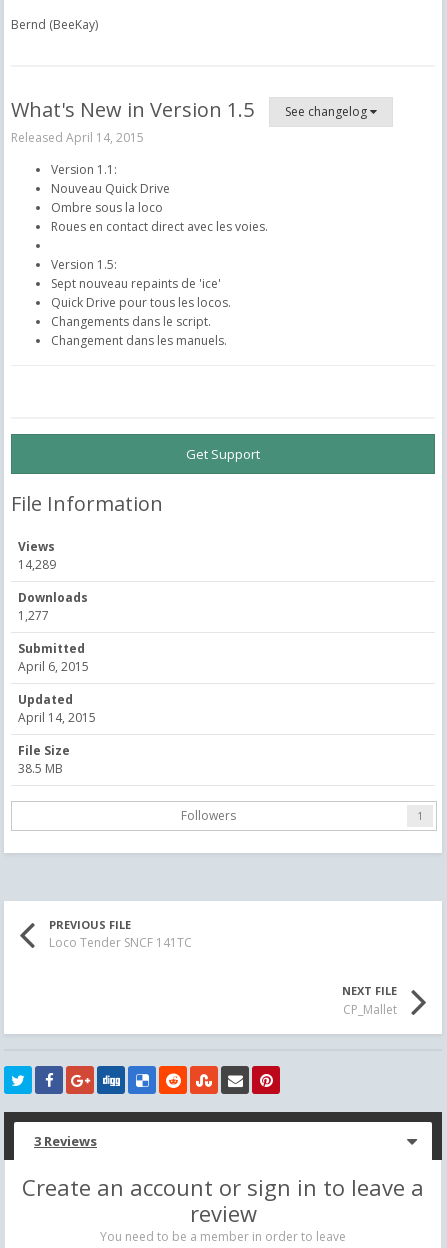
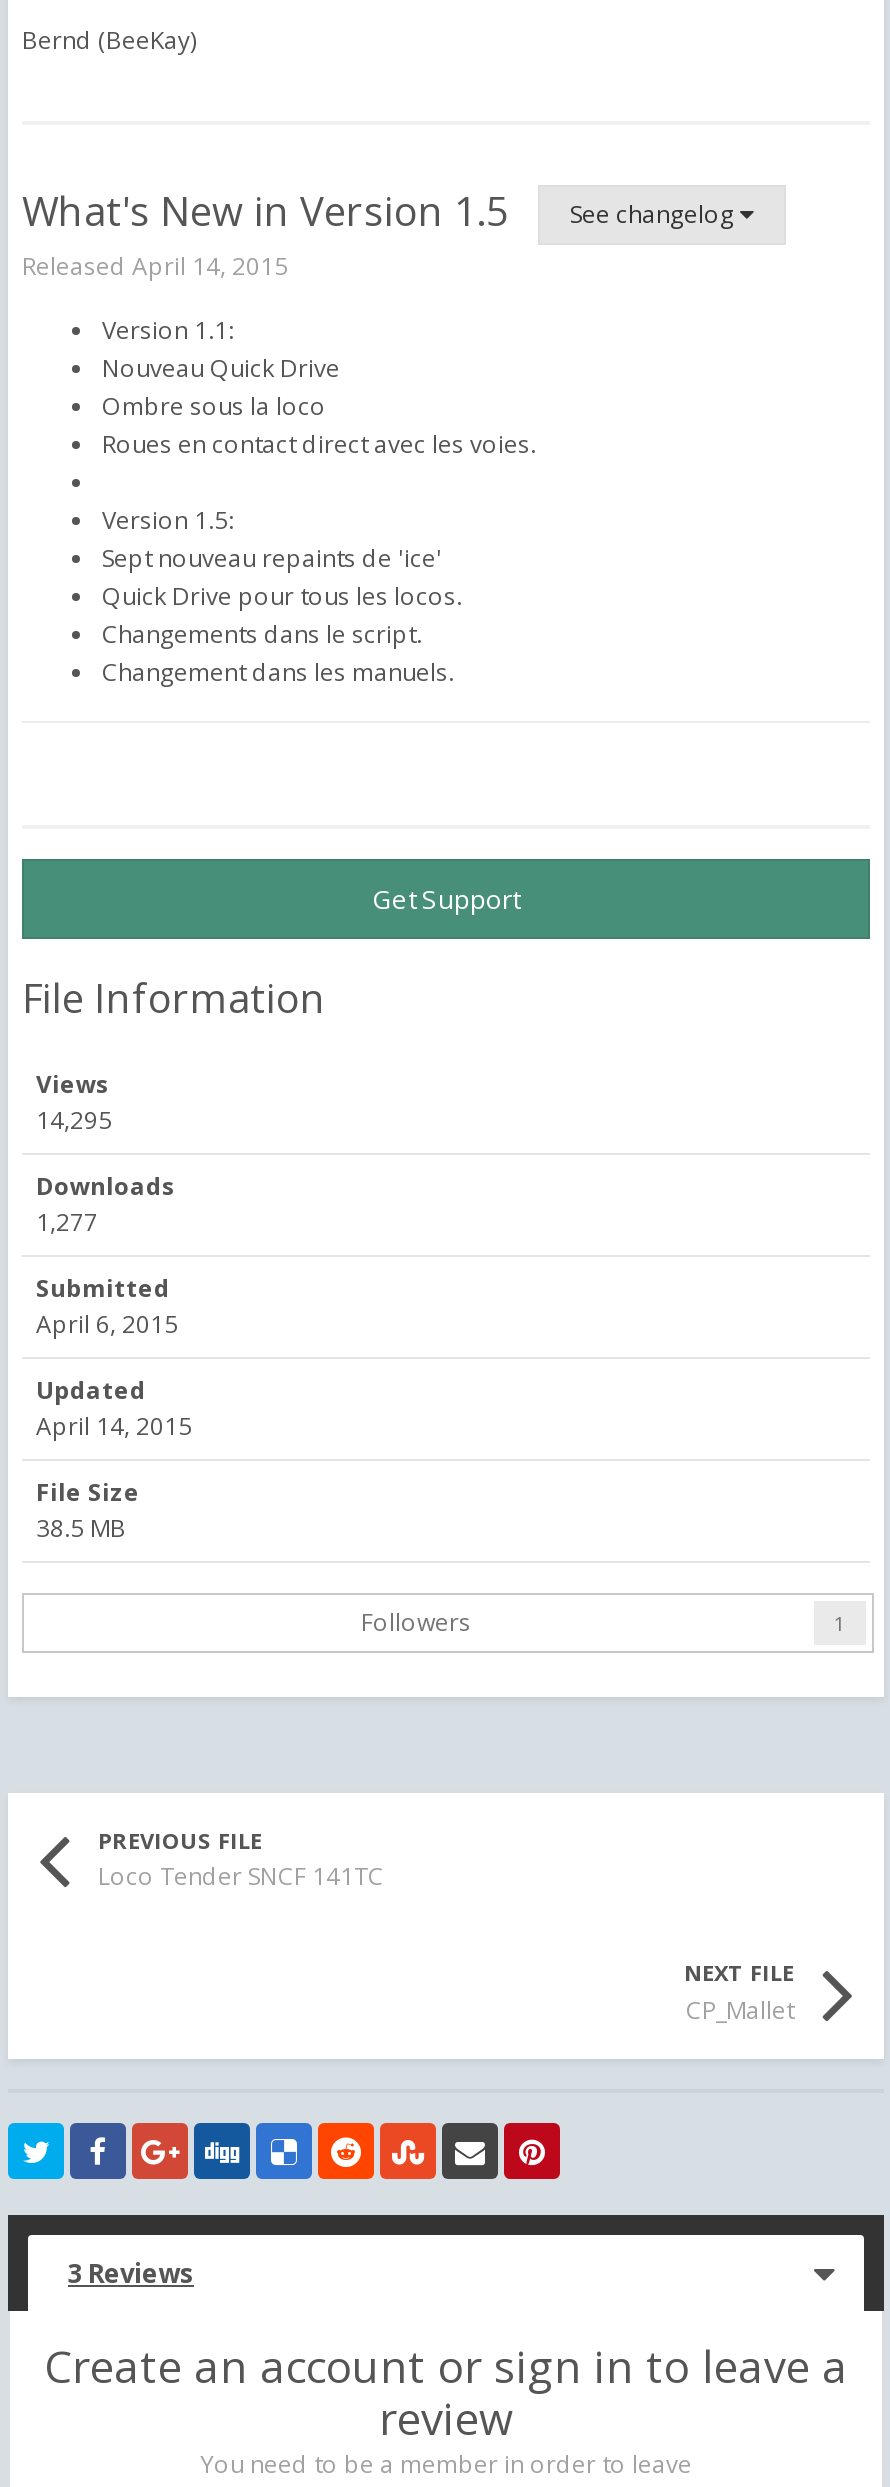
[18,556,56,573] 14,289 -> [36,1102,112,1136] 14,295

